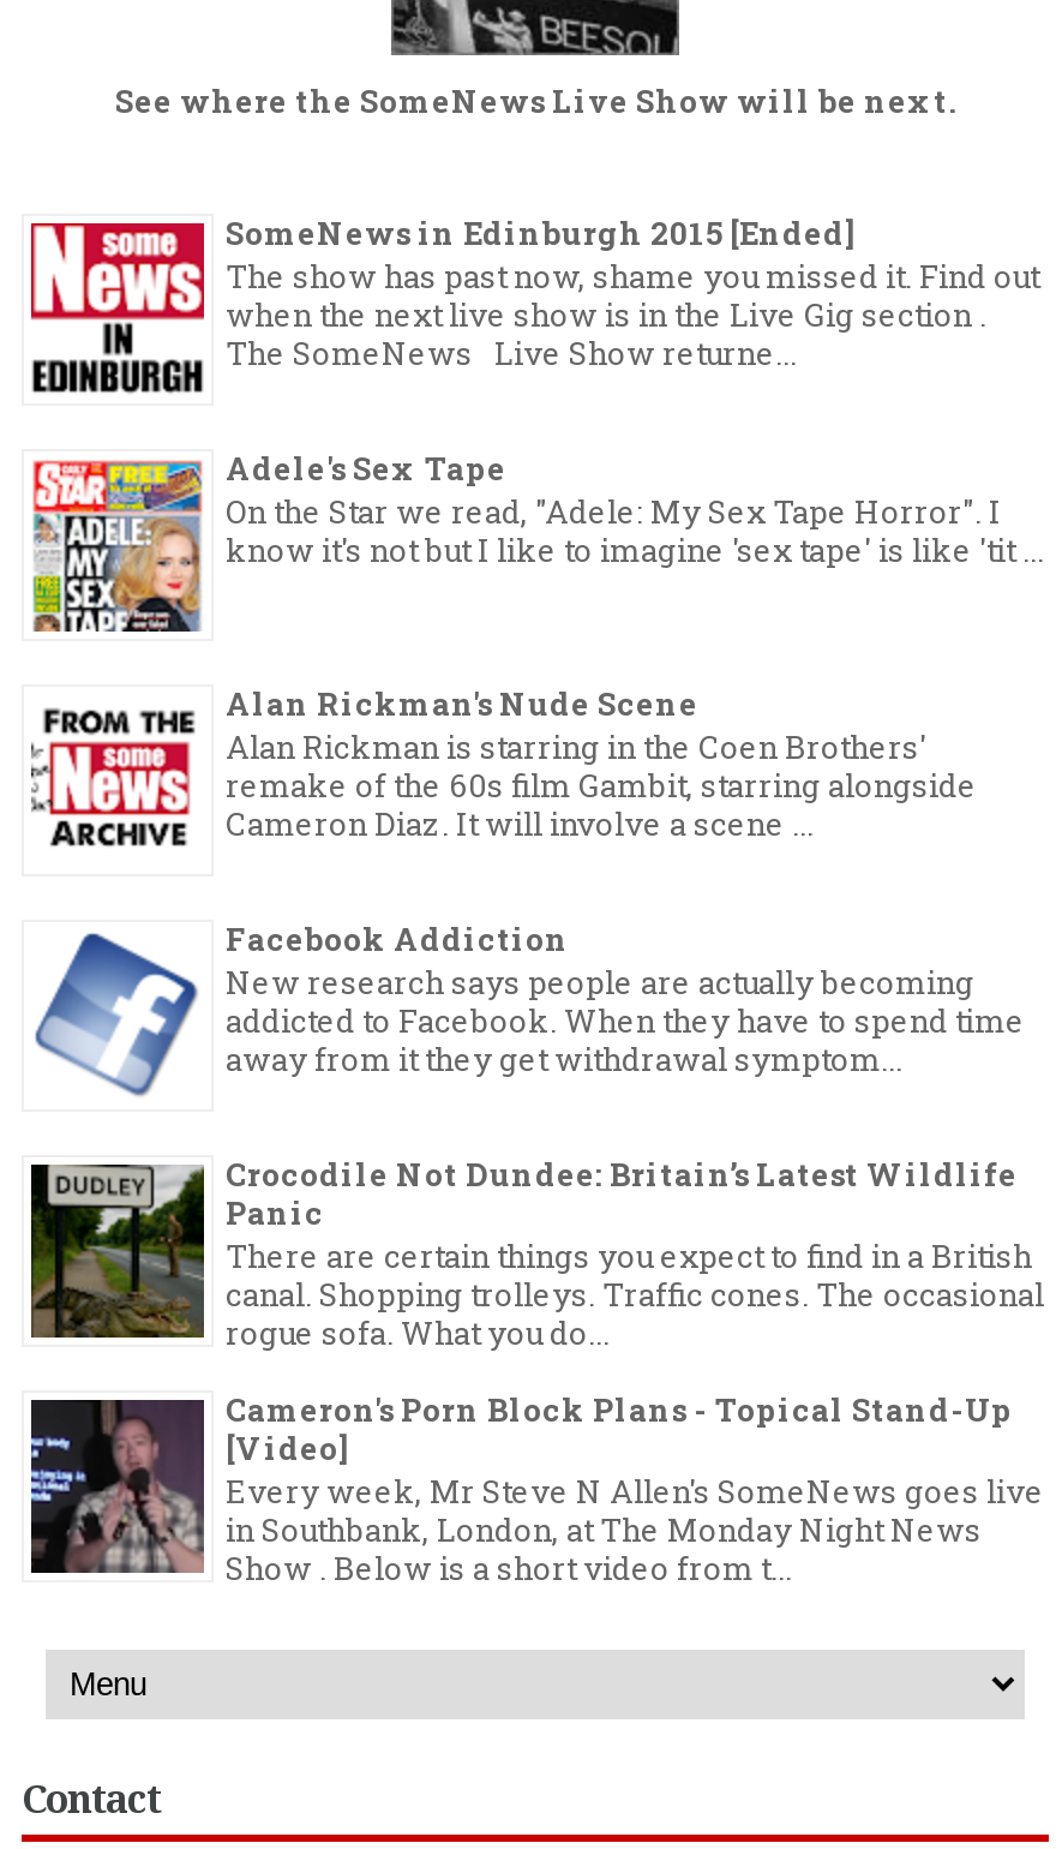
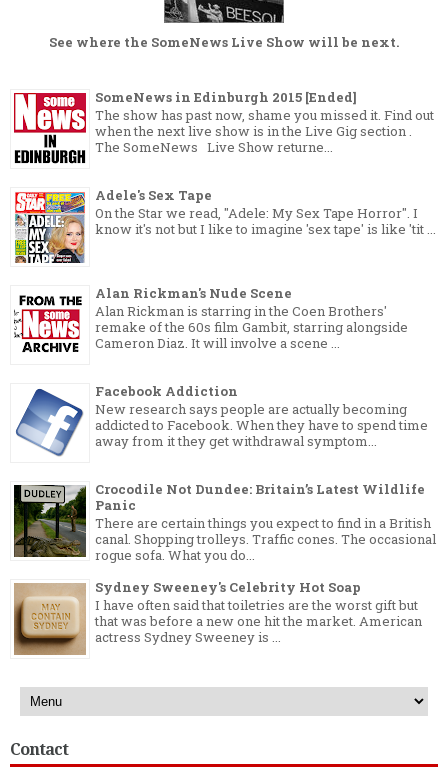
[29,1387,1044,1590] [image] | Cameron's Porn Block Plans - Topical Stand-Up | [Video] | Every week, Mr Steve N Allen's SomeNews goes live | in Southbank, London, at The Monday Night News | Show . Below is a short video from t... -> [13,578,422,656] [image] | Sydney Sweeney's Celebrity Hot Soap | I have often said that toiletries are the worst gift but | that was before a new one hit the market. American | actress Sydney Sweeney is ...

